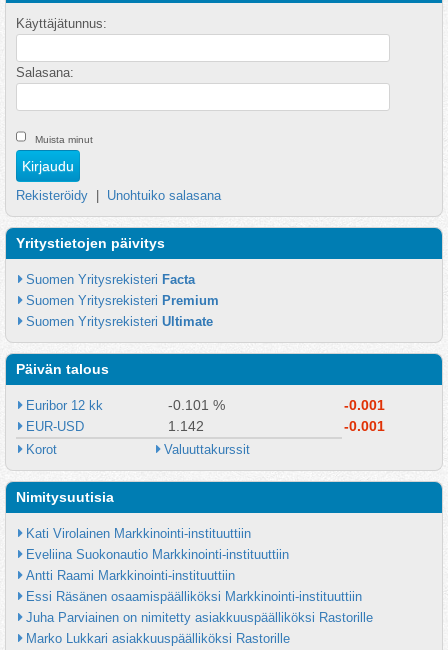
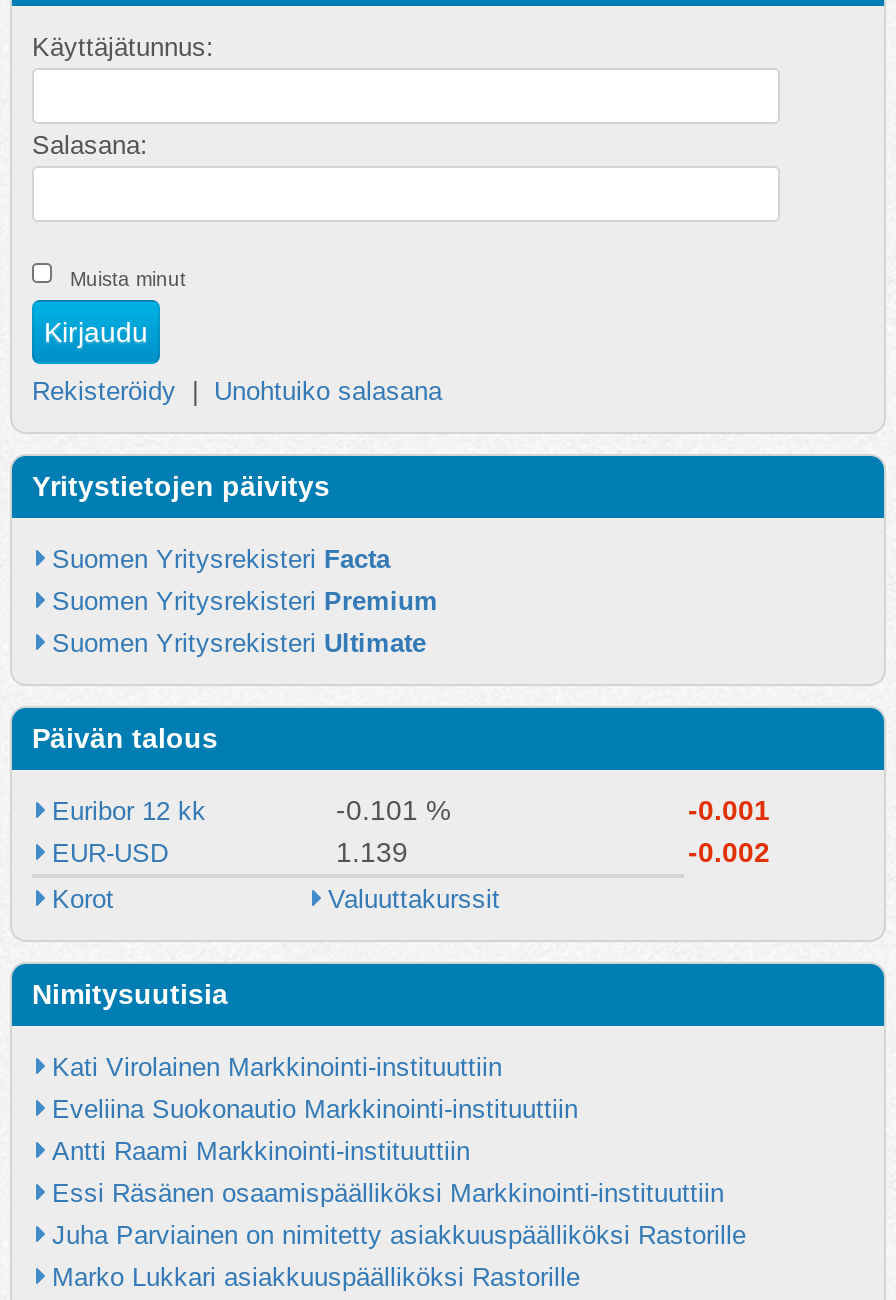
[164,418,204,434] 1.142 -> [328,836,408,868] 1.139
[344,418,385,434] -0.001 -> [688,836,770,868] -0.002

